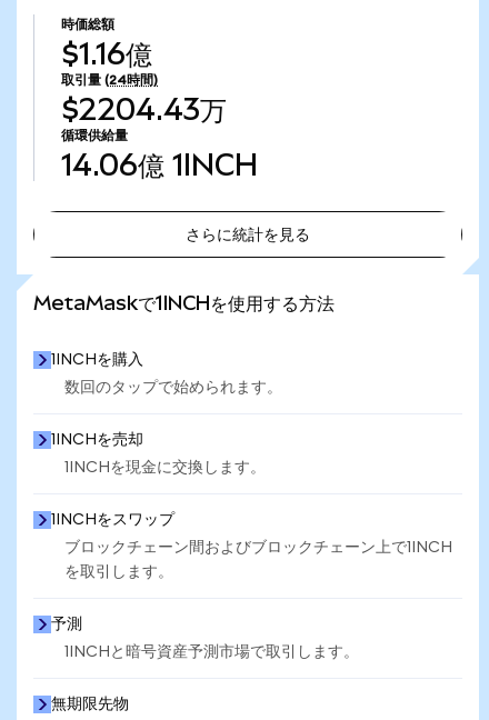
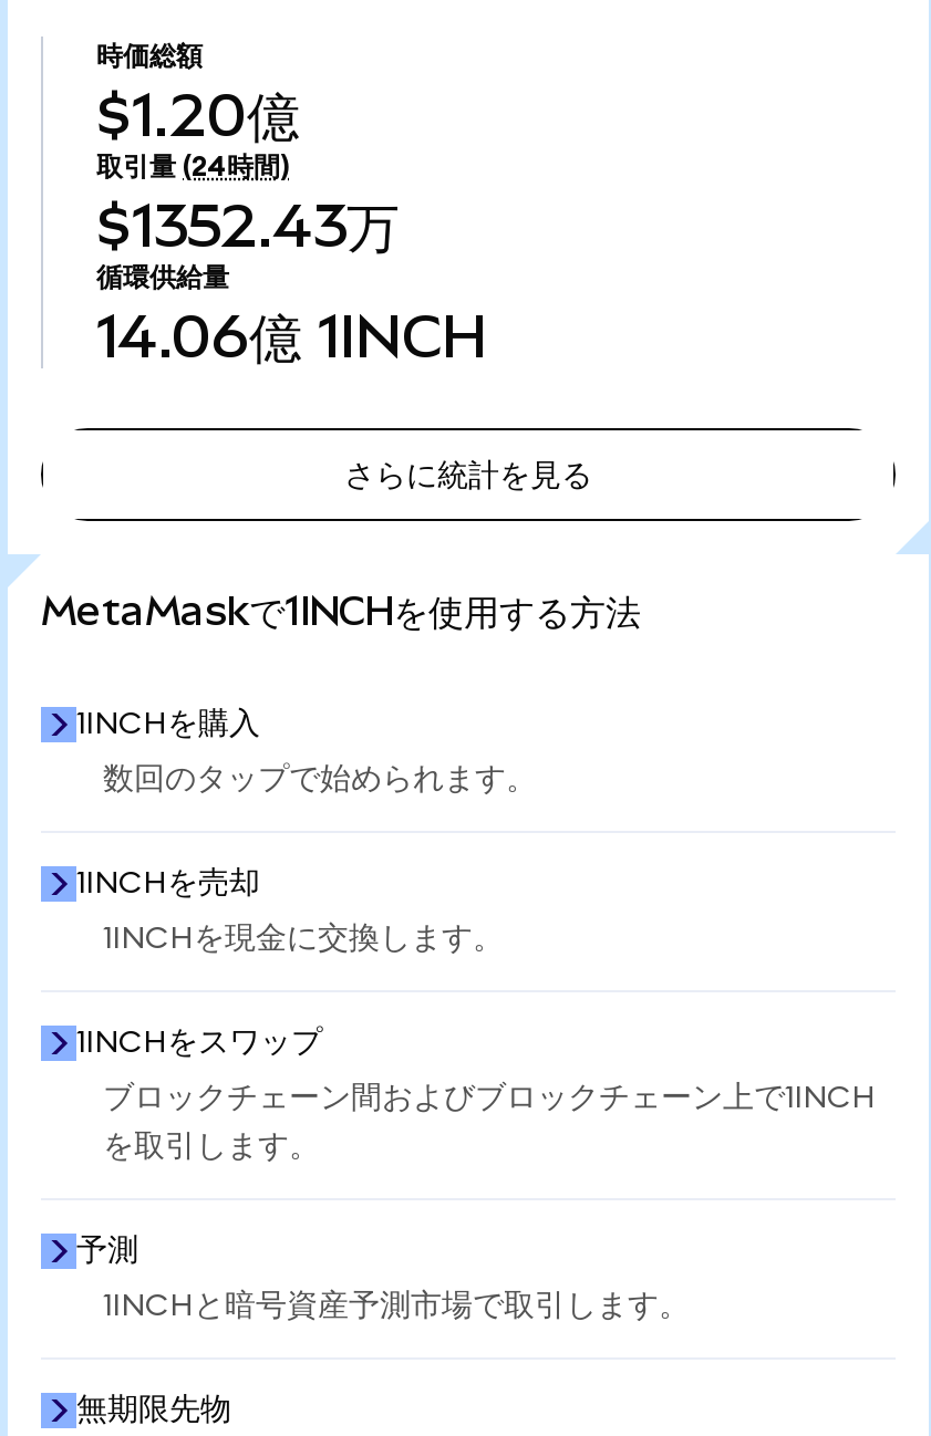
[61,37,152,71] $1.16億 -> [96,81,300,149] $1.20億
[61,92,227,127] $2204.43万 -> [96,191,400,260] $1352.43万

